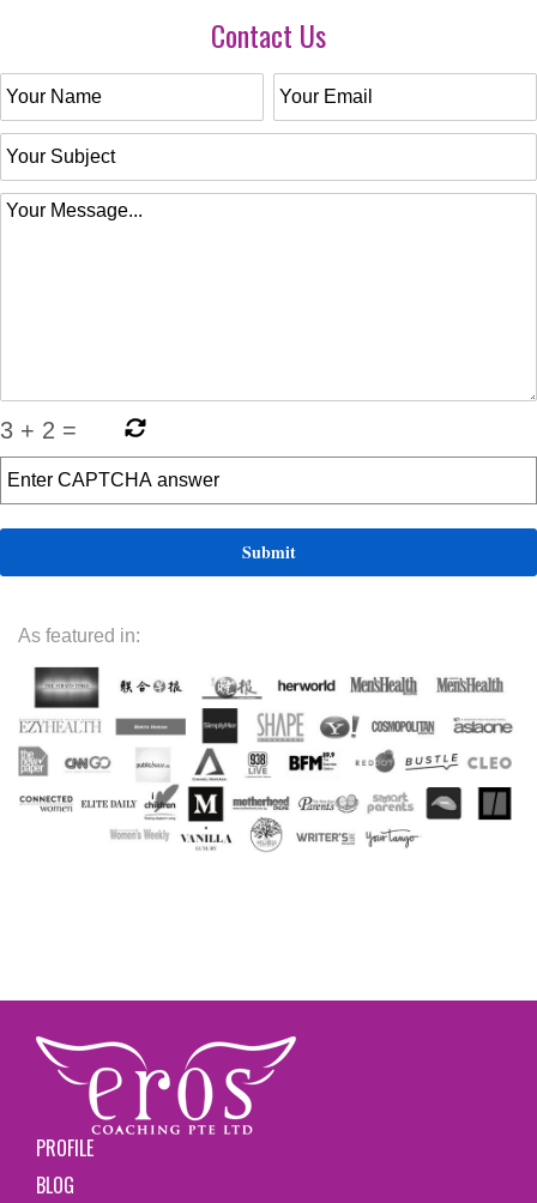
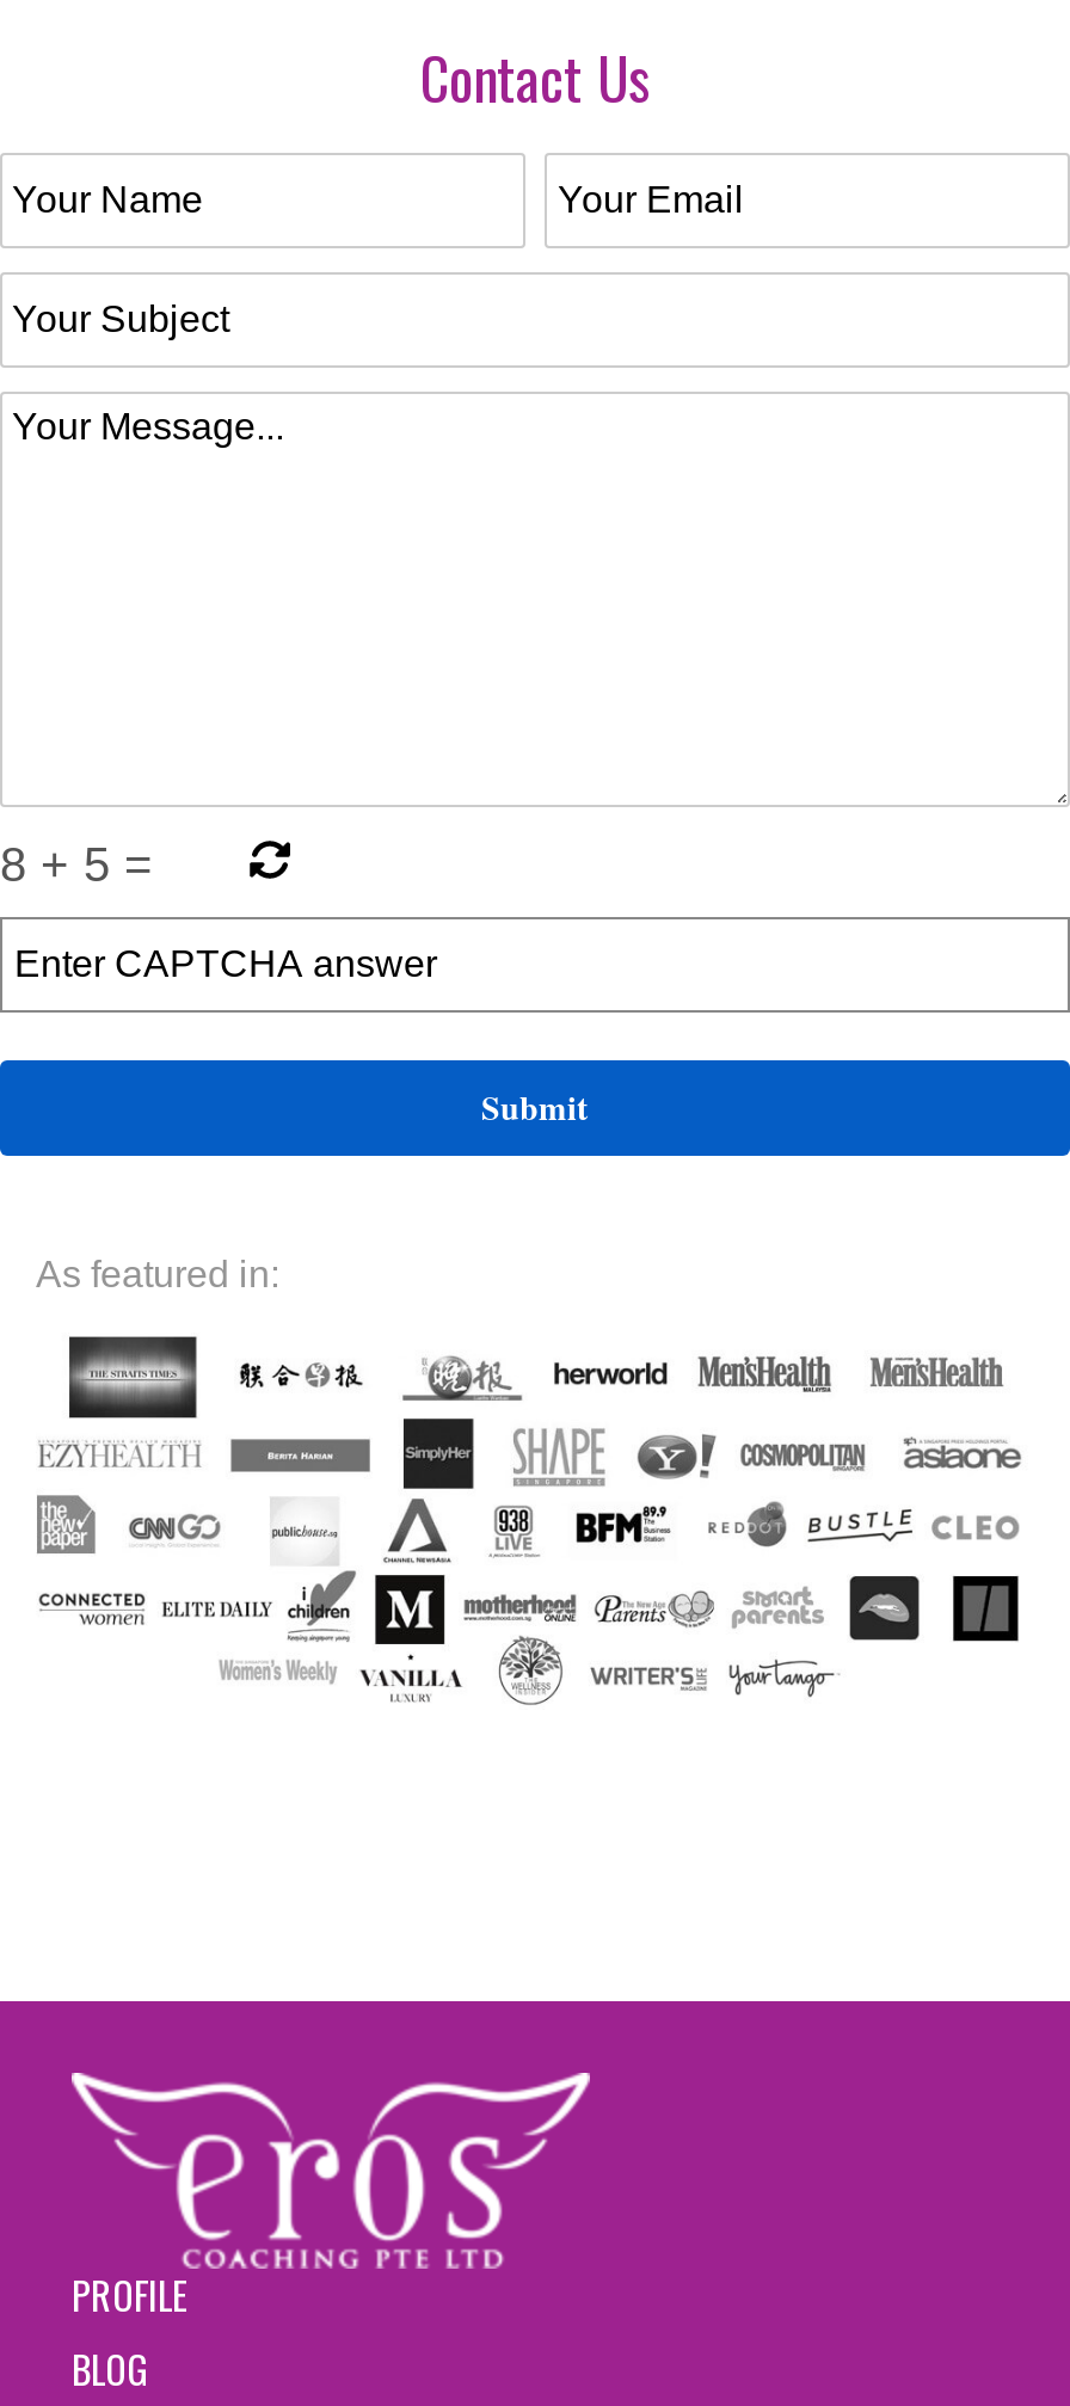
[0,416,77,443] 3 + 2 = -> [0,838,153,891] 8 + 5 =

